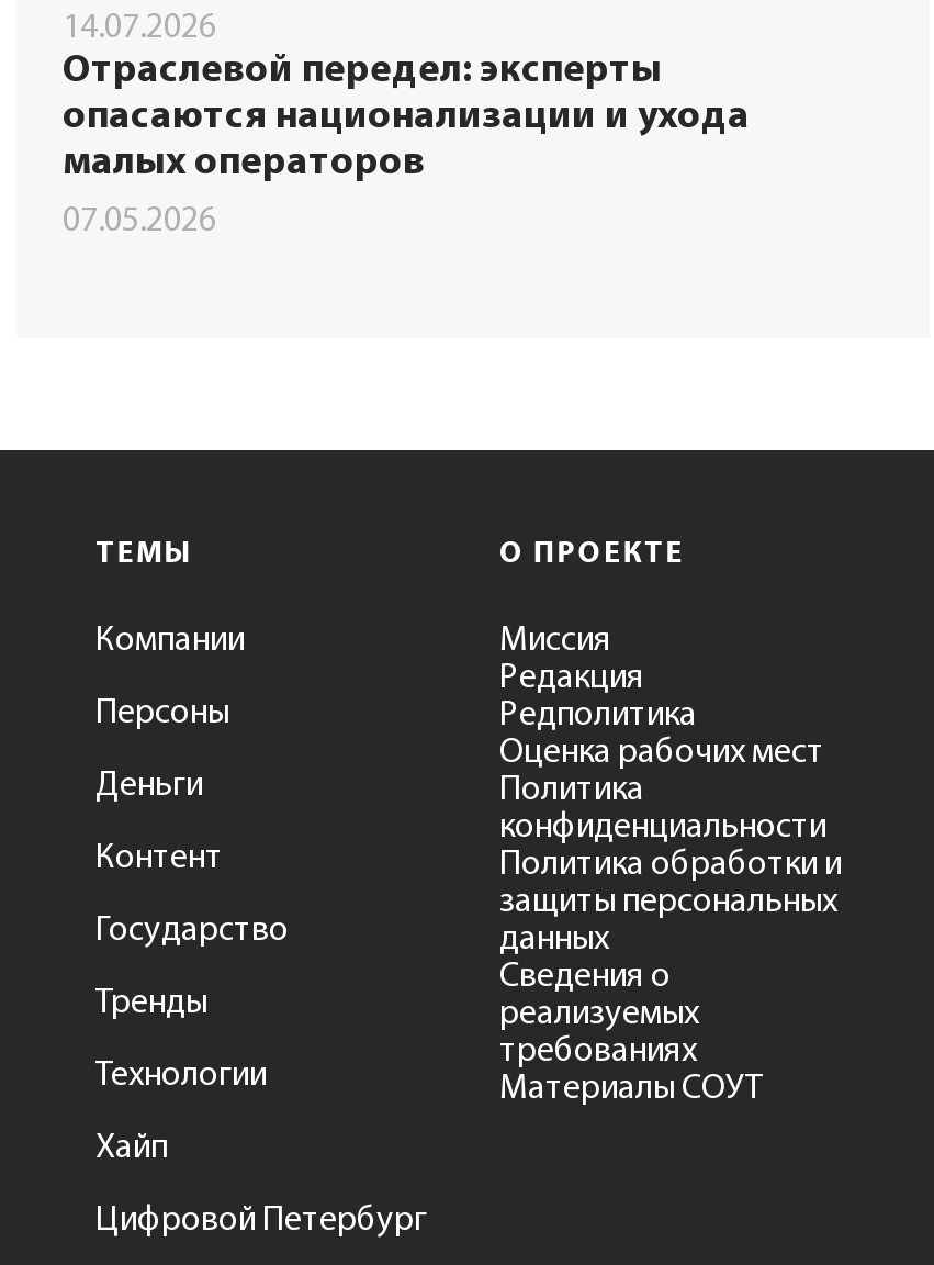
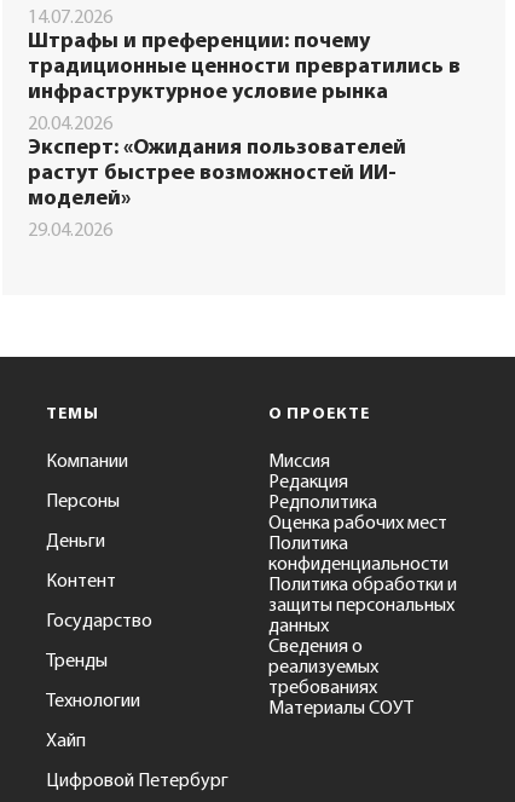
[63,50,750,239] Отраслевой передел: эксперты | опасаются национализации и ухода | малых операторов | 07.05.2026 -> [28,30,461,240] Штрафы и преференции: почему | традиционные ценности превратились в | инфраструктурное условие рынка | 20.04.2026 | Эксперт: «Ожидания пользователей | растут быстрее возможностей ИИ- | моделей» | 29.04.2026

